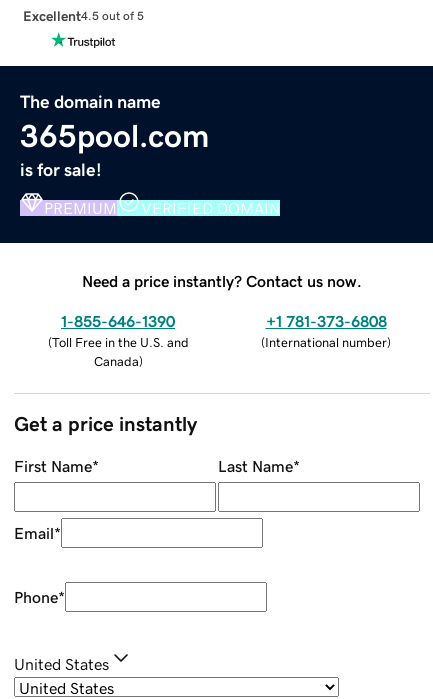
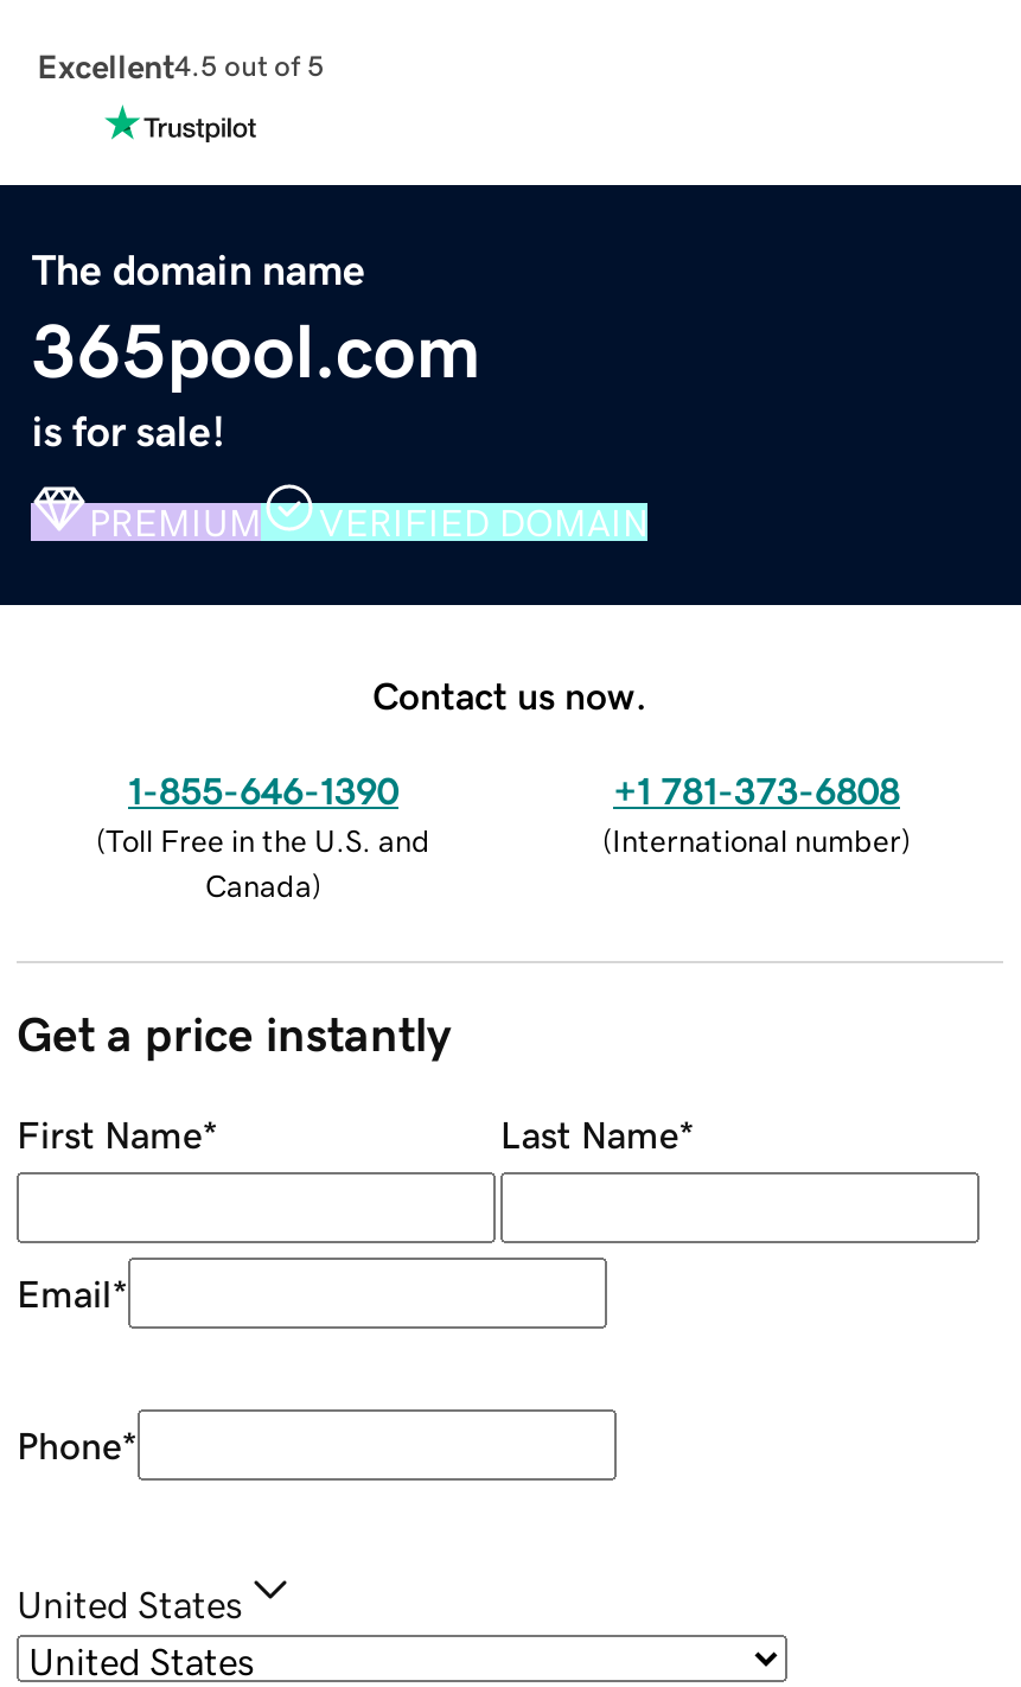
[82,273,362,289] Need a price instantly? Contact us now. -> [372,675,647,713] Contact us now.

